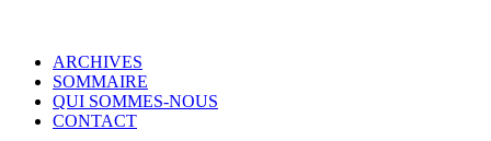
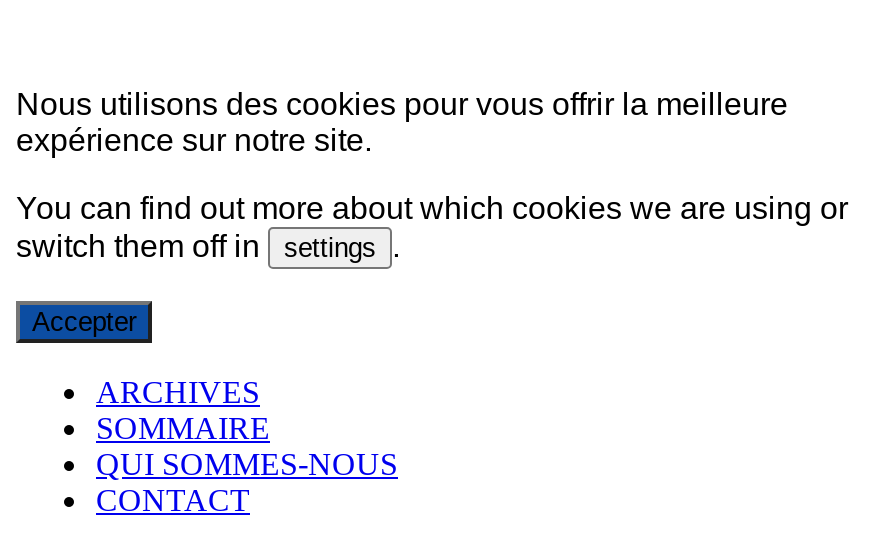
none -> [16,86,848,336] Nous utilisons des cookies pour vous offrir la meilleure | expérience sur notre site. | You can find out more about which cookies we are using or | switch them off in settings . | Accepter

